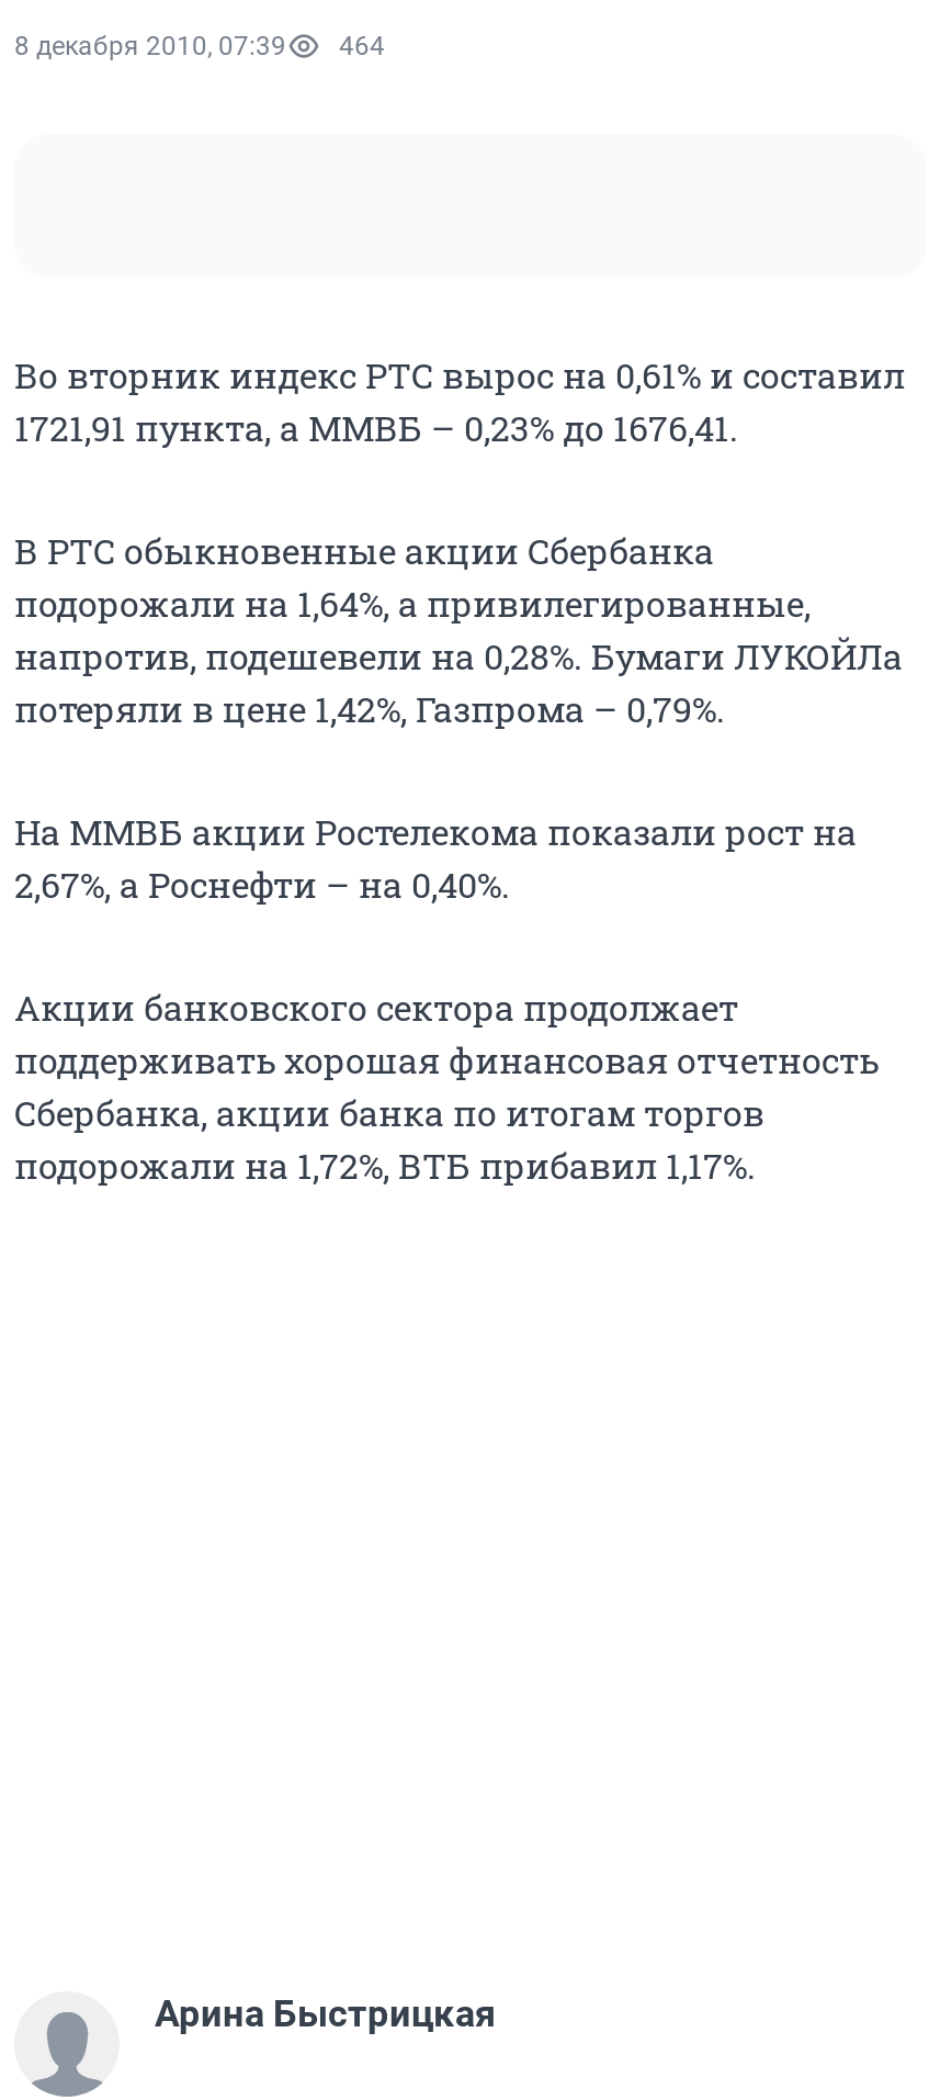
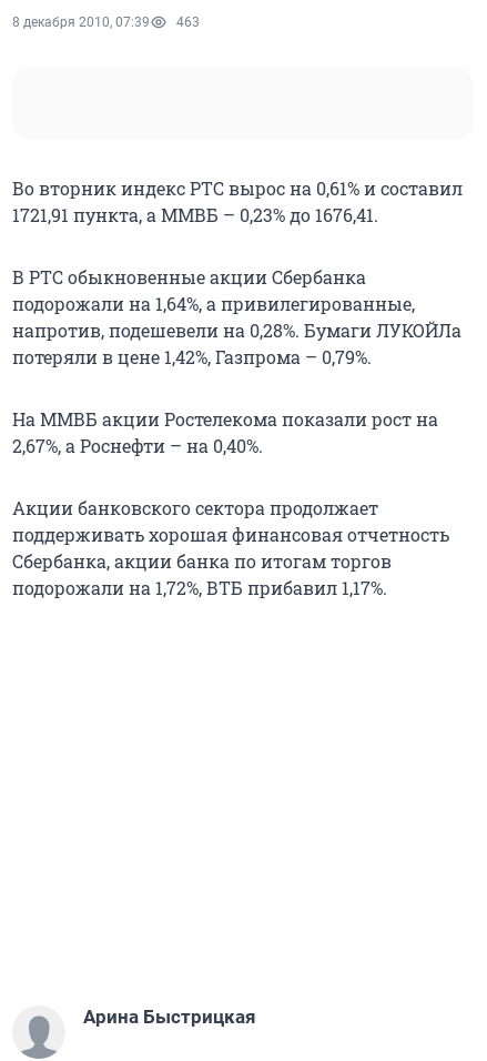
[14,31,385,62] 8 декабря 2010, 07:39 464 -> [12,15,200,30] 8 декабря 2010, 07:39 463

